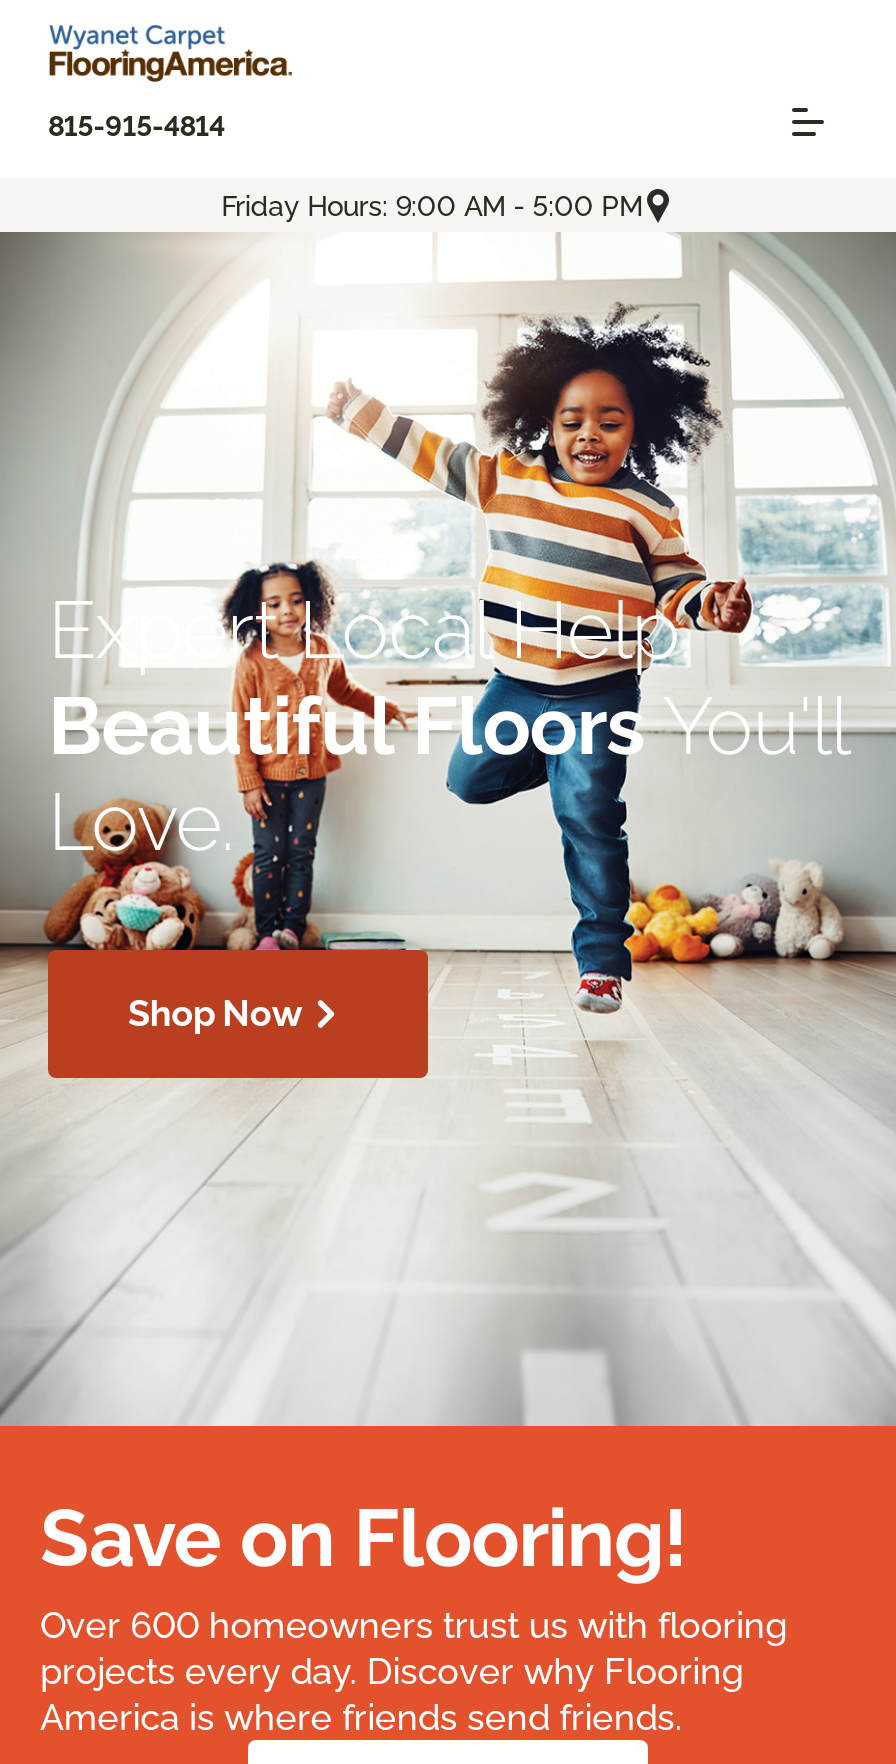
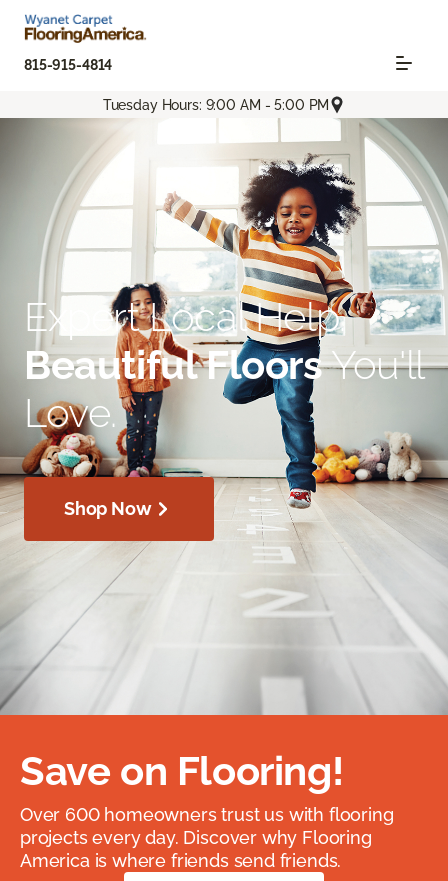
[221,189,643,221] Friday Hours: 9:00 AM - 5:00 PM -> [103,97,329,113] Tuesday Hours: 9:00 AM - 5:00 PM

